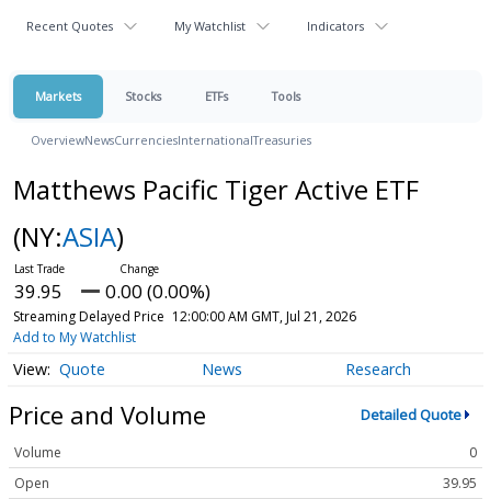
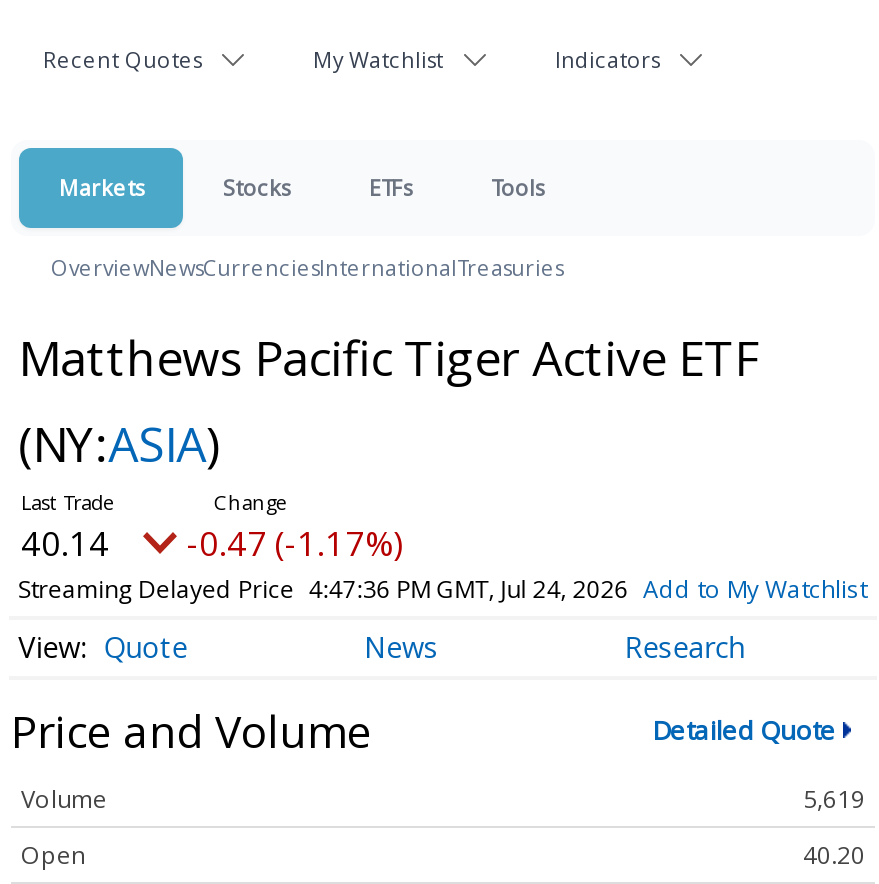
[13,279,356,347] 39.95 | 0.00 (0.00%) | Streaming Delayed Price 12:00:00 AM GMT, Jul 21, 2026 | Add to My Watchlist -> [18,520,867,606] 40.14 | -0.47 (-1.17%) | Streaming Delayed Price 4:47:36 PM GMT, Jul 24, 2026 Add to My Watchlist
[469,444,477,462] 0 -> [803,783,865,817] 5,619
[443,474,477,493] 39.95 -> [803,839,865,873] 40.20

